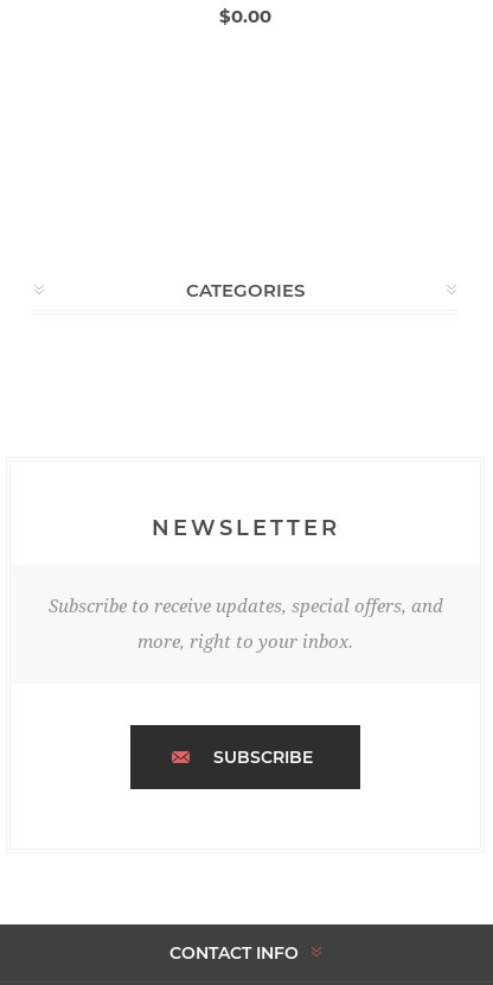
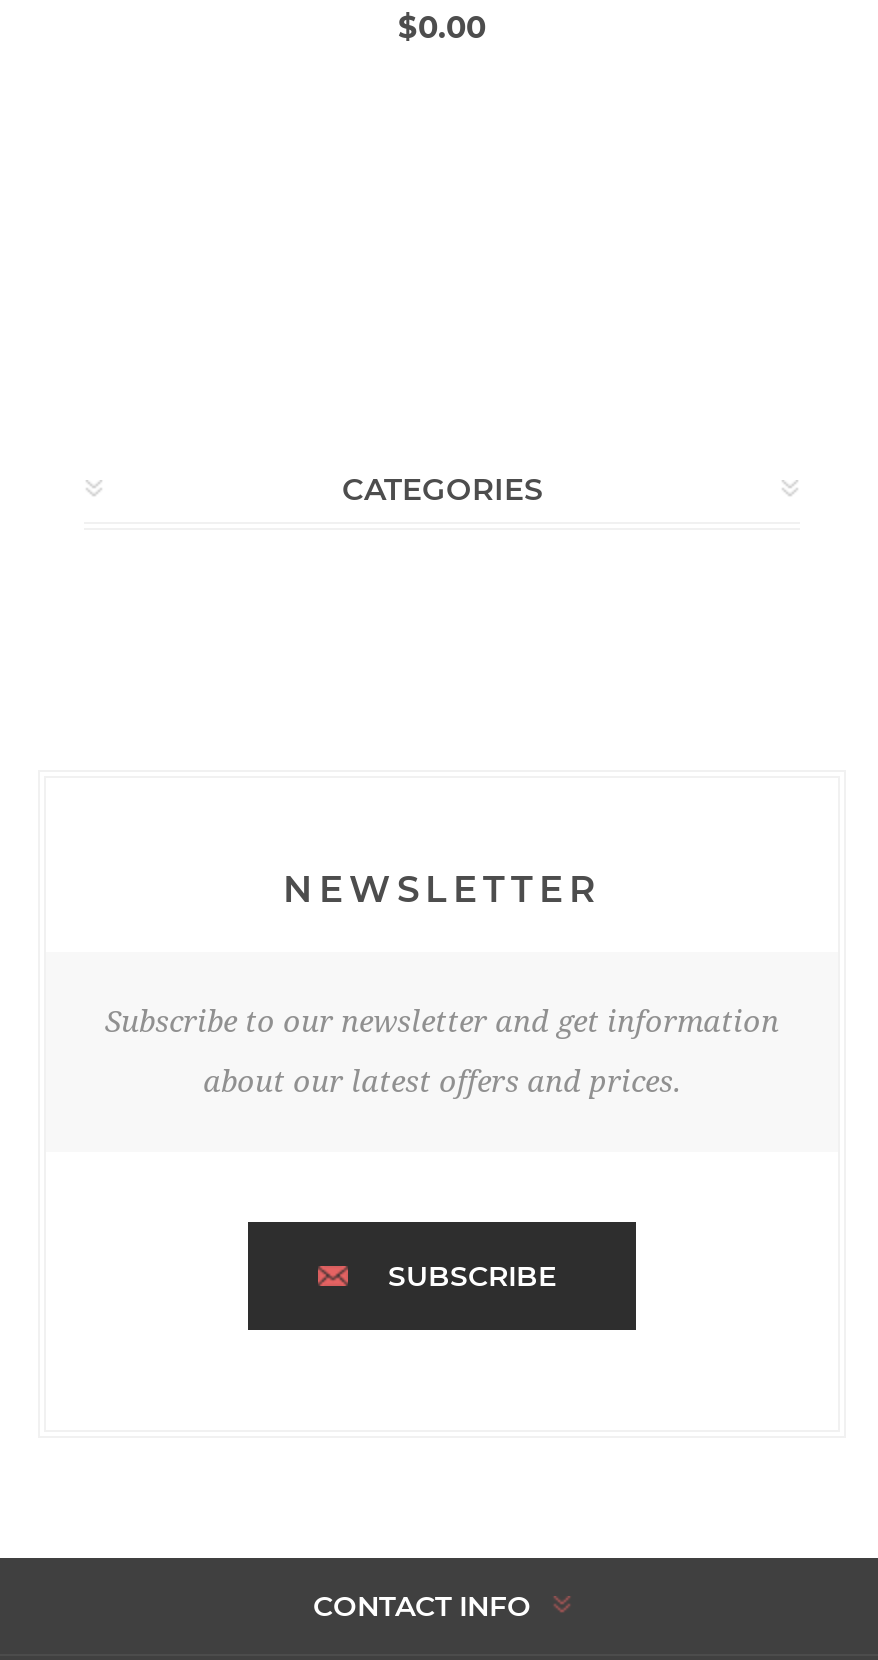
[48,596,443,617] Subscribe to receive updates, special offers, and -> [105,1004,779,1040] Subscribe to our newsletter and get information
[137,631,353,653] more, right to your inbox. -> [203,1064,681,1100] about our latest offers and prices.

